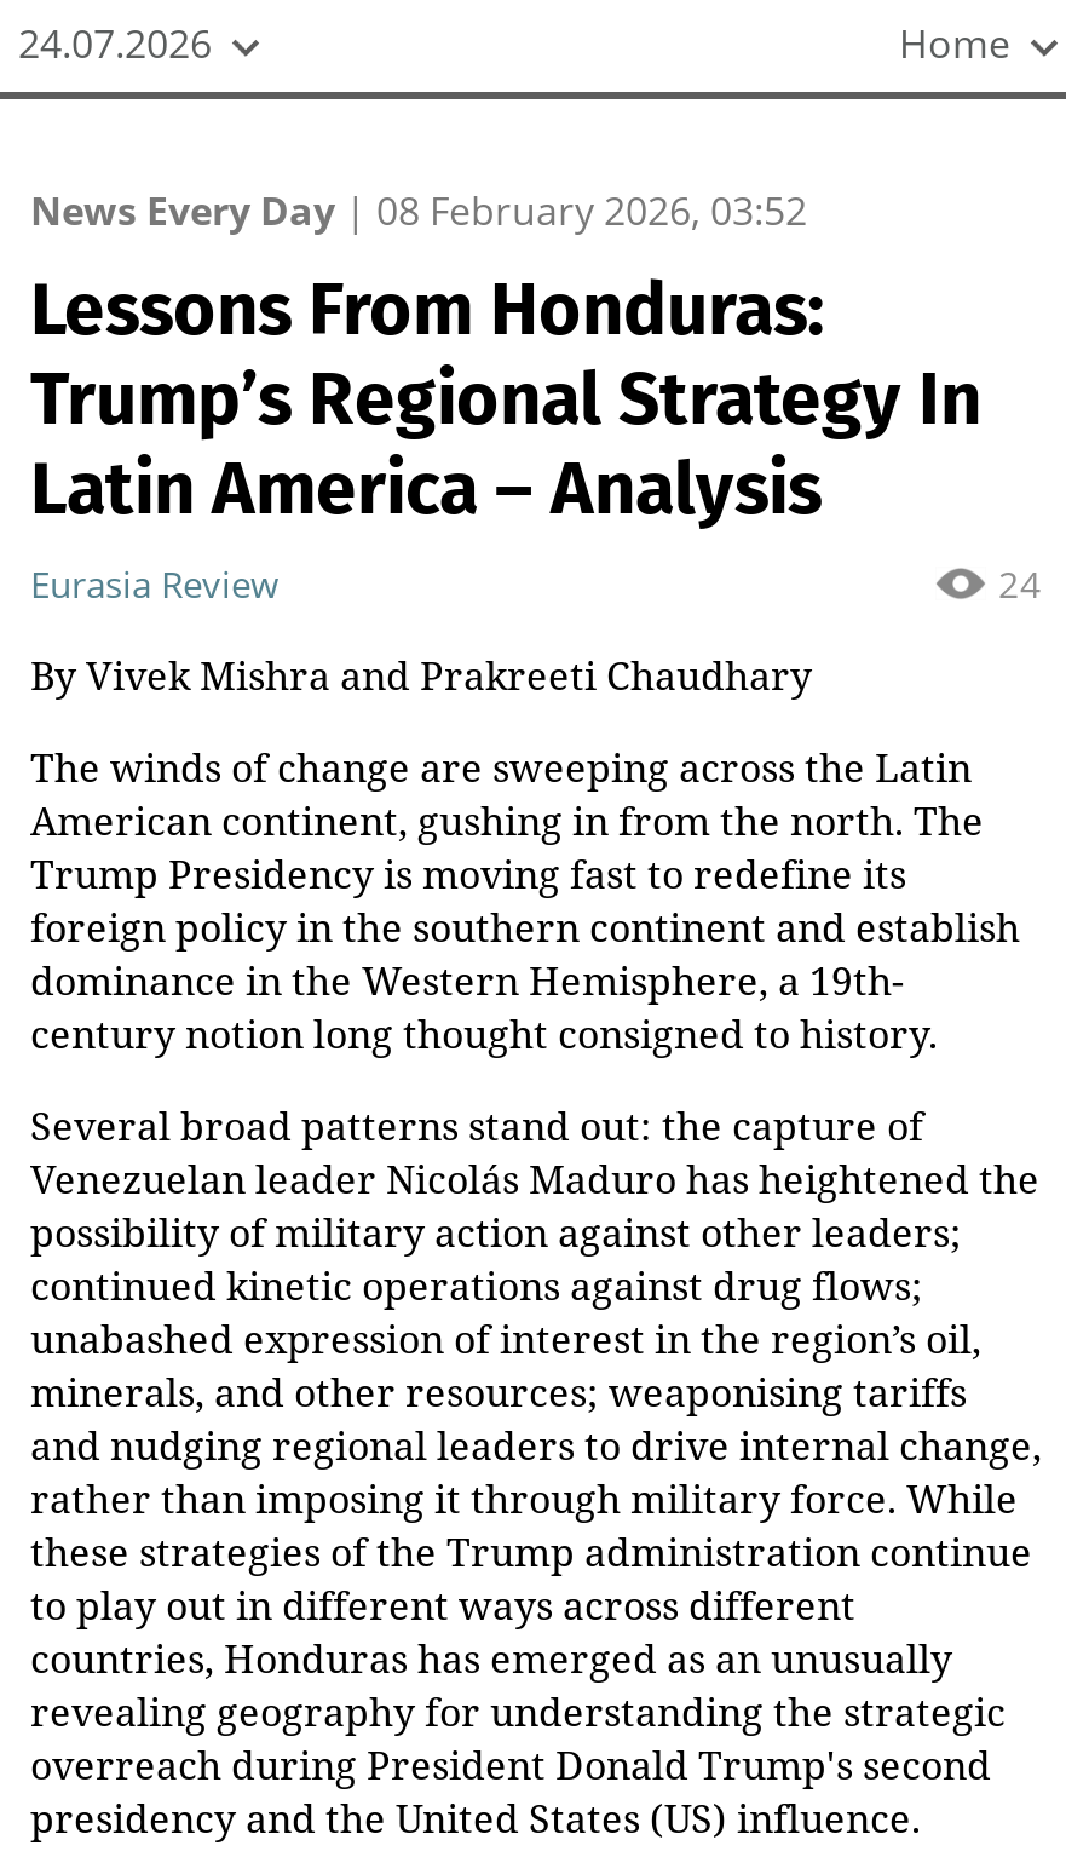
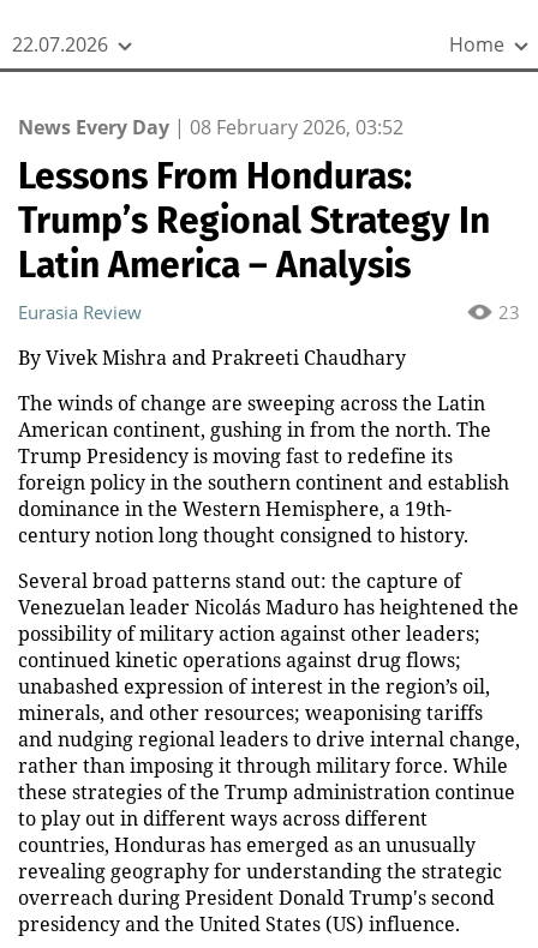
[18,16,212,69] 24.07.2026 -> [12,31,108,57] 22.07.2026
[998,559,1042,608] 24 -> [498,300,520,324] 23

